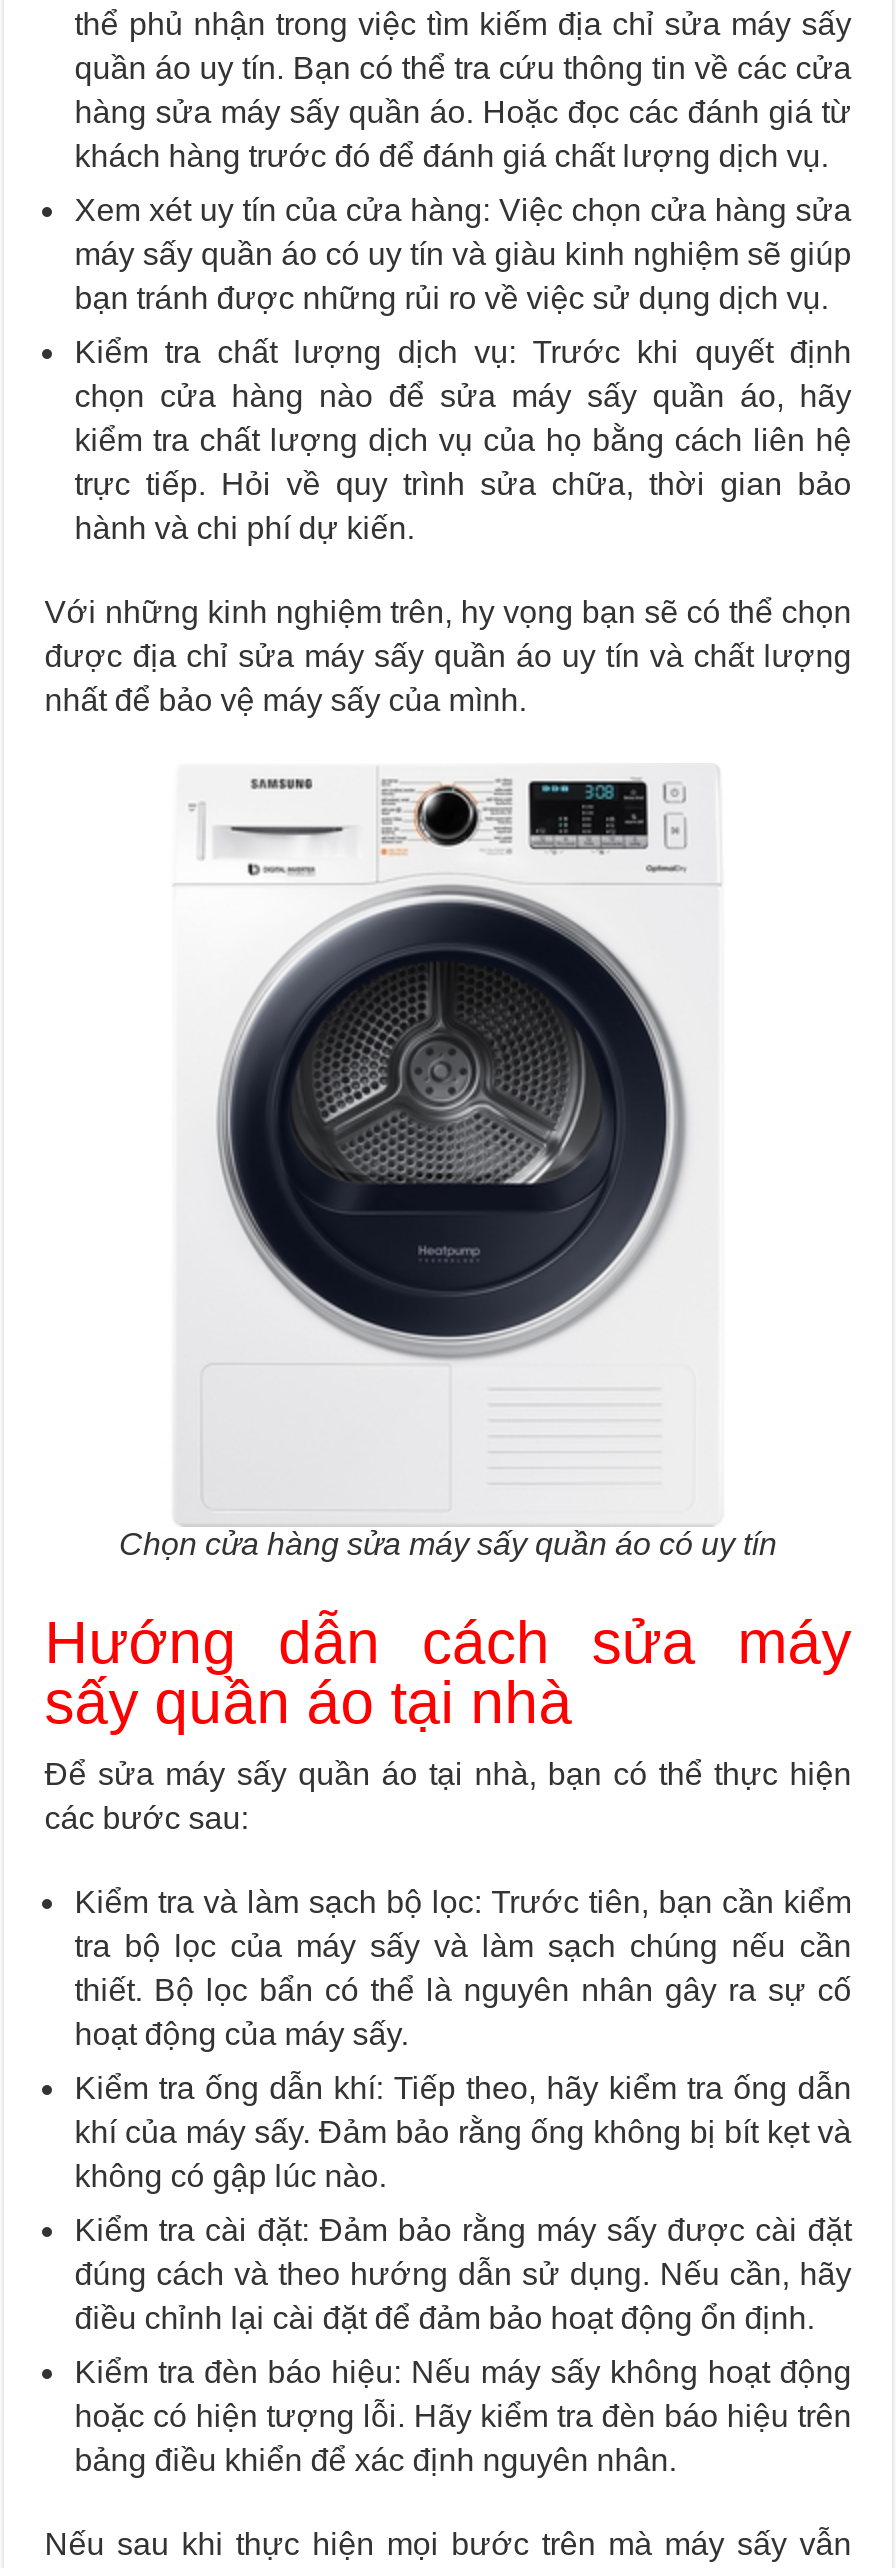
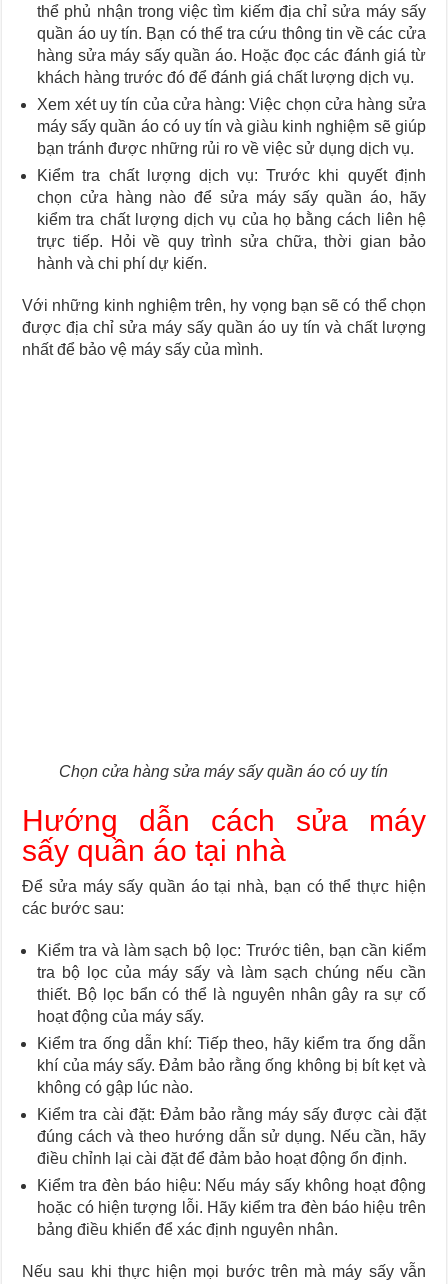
[178,776,718,1522] [image] -> none

